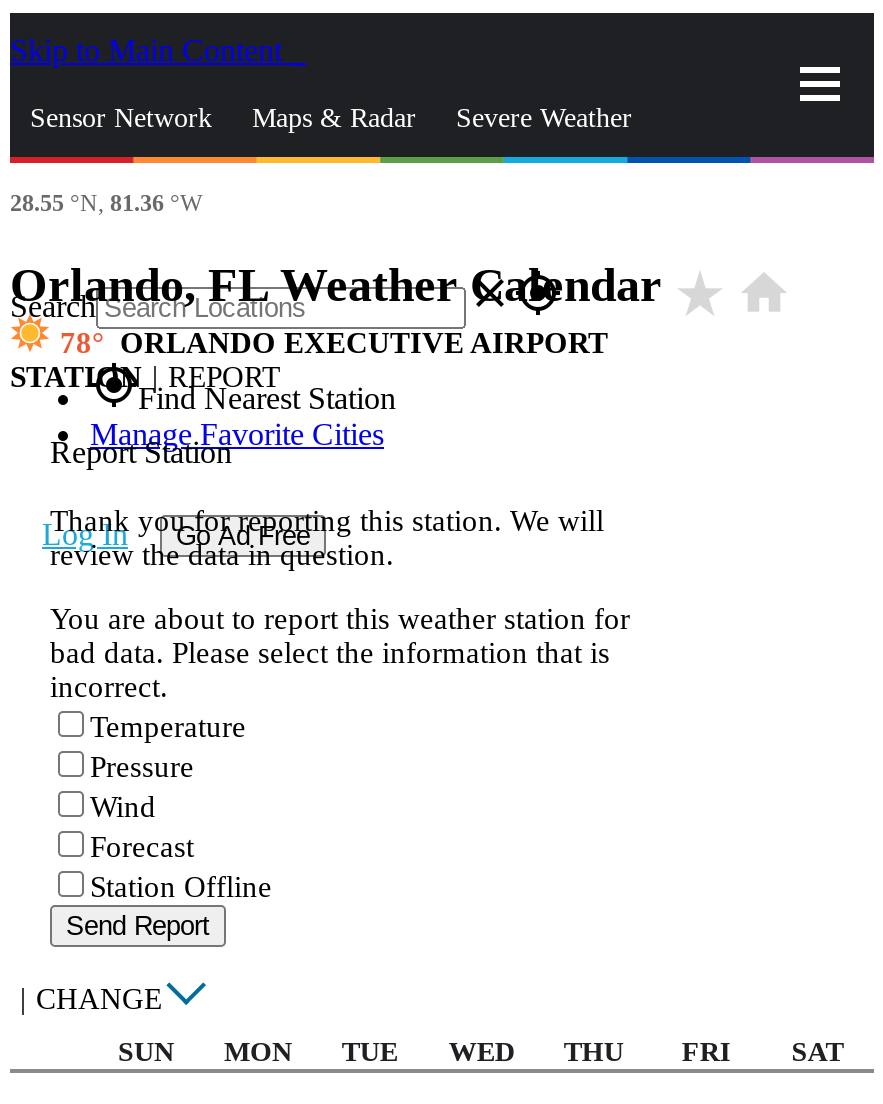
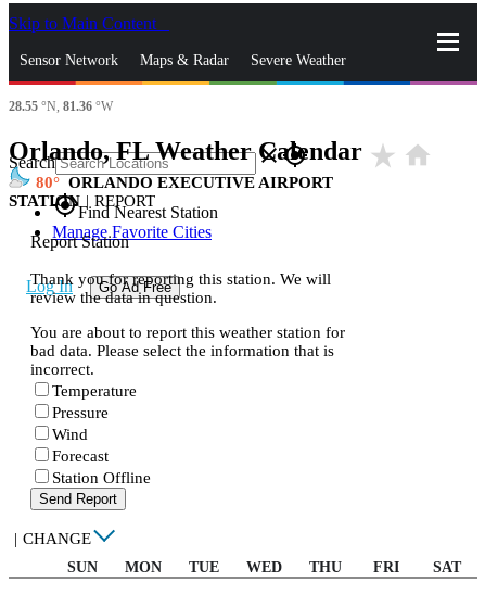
[60,327,608,359] 78 ORLANDO EXECUTIVE AIRPORT -> [36,174,333,191] 80 ORLANDO EXECUTIVE AIRPORT

